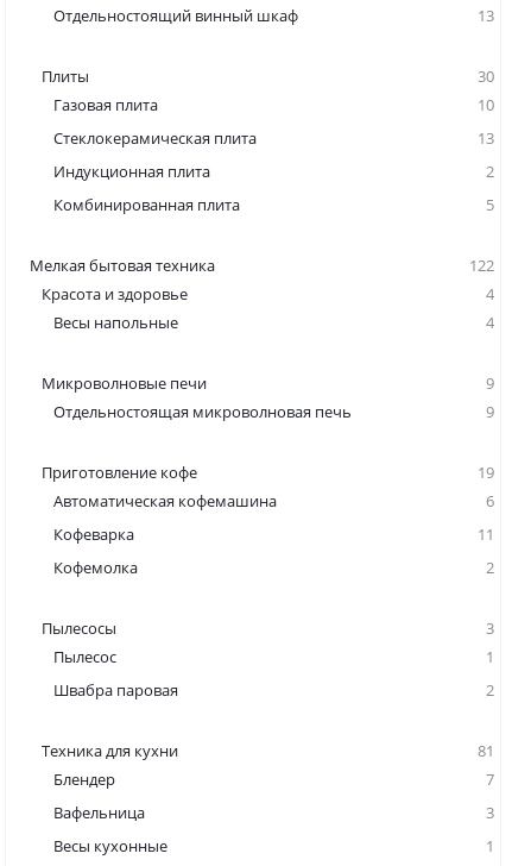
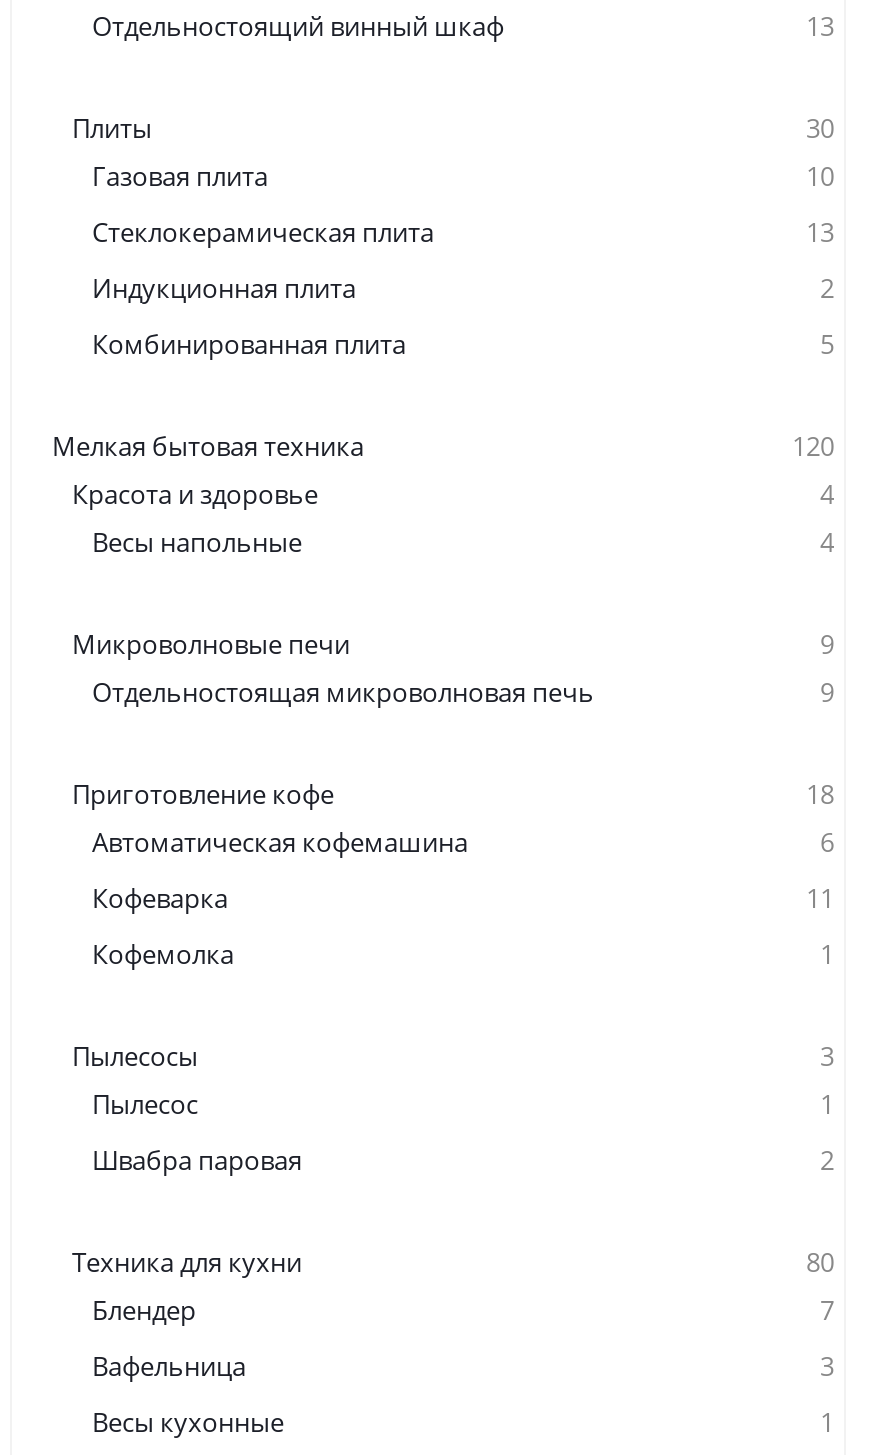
[469,255,494,277] 122 -> [792,429,834,465] 120
[478,462,494,484] 19 -> [806,777,834,813] 18
[486,557,494,579] 2 -> [820,937,834,973] 1
[478,741,494,762] 81 -> [806,1245,834,1281] 80

